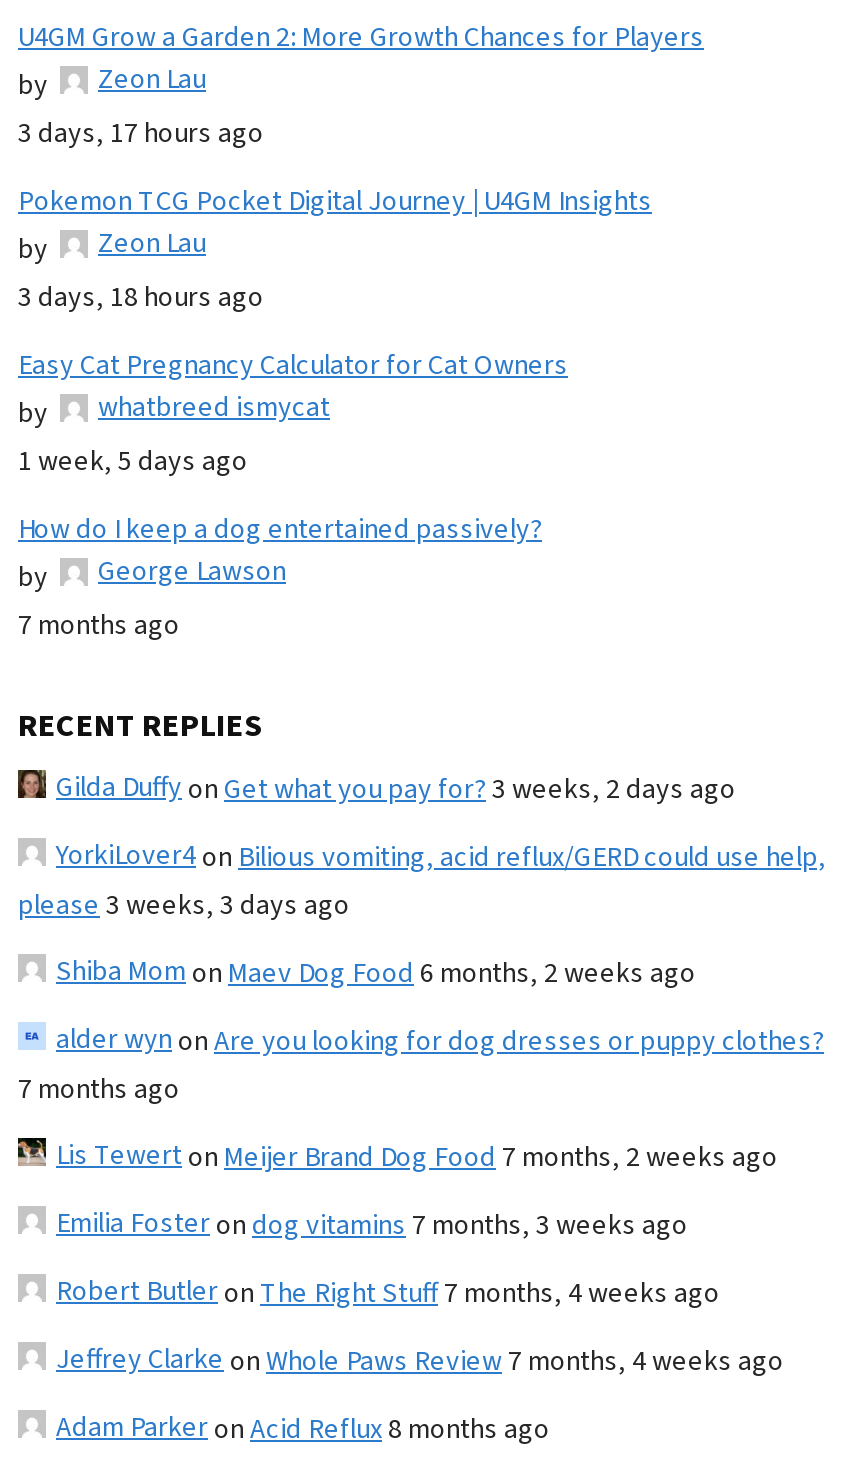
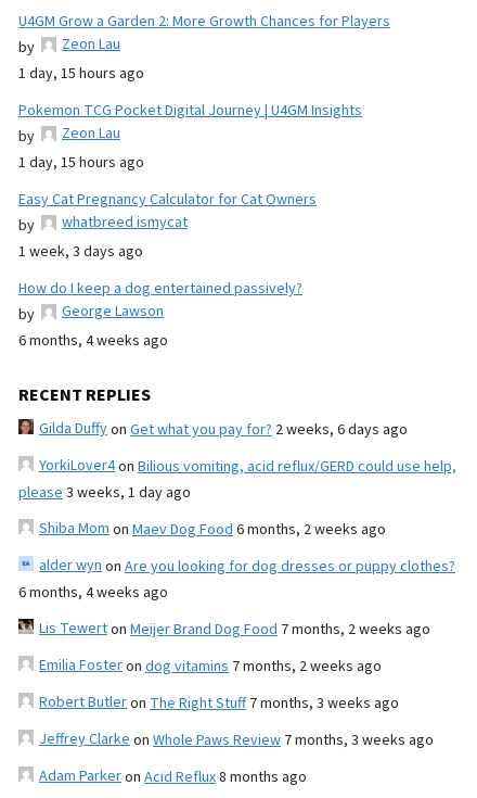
[18,113,264,153] 3 days, 17 hours ago -> [18,63,144,84] 1 day, 15 hours ago
[18,277,264,317] 3 days, 18 hours ago -> [18,152,144,173] 1 day, 15 hours ago
[18,441,248,481] 1 week, 5 days ago -> [18,241,143,262] 1 week, 3 days ago
[18,605,180,645] 7 months ago -> [18,330,168,351] 6 months, 4 weeks ago
[56,767,736,809] Gilda Duffyon Get what you pay for? 3 weeks, 2 days ago -> [39,418,408,440] Gilda Duffyon Get what you pay for? 2 weeks, 6 days ago
[18,885,350,925] please 3 weeks, 3 days ago -> [18,482,191,503] please 3 weeks, 1 day ago
[18,1069,180,1109] 7 months ago -> [18,582,168,603] 6 months, 4 weeks ago
[56,1203,688,1245] Emilia Fosteron dog vitamins 7 months, 3 weeks ago -> [39,654,382,677] Emilia Fosteron dog vitamins 7 months, 2 weeks ago
[56,1271,720,1313] Robert Butleron The Right Stuff 7 months, 4 weeks ago -> [39,691,399,714] Robert Butleron The Right Stuff 7 months, 3 weeks ago
[56,1339,784,1381] Jeffrey Clarkeon Whole Paws Review 7 months, 4 weeks ago -> [39,728,434,751] Jeffrey Clarkeon Whole Paws Review 7 months, 3 weeks ago

